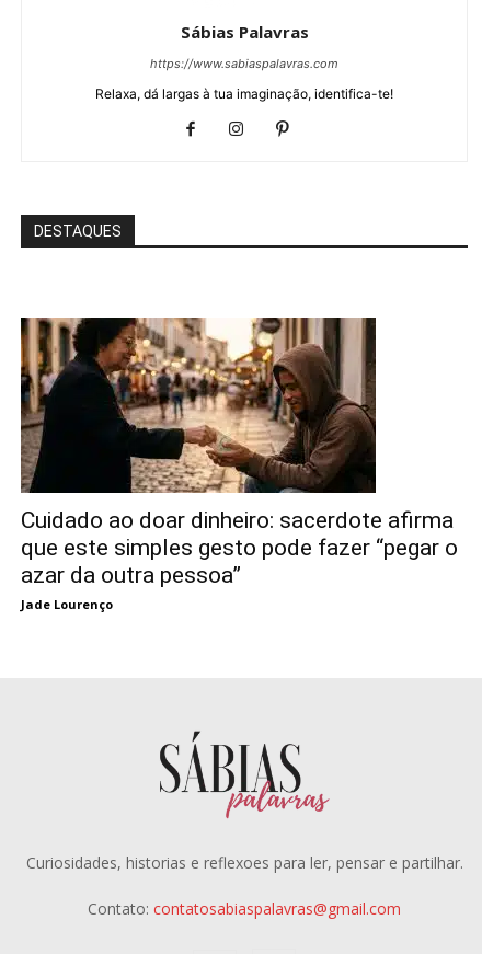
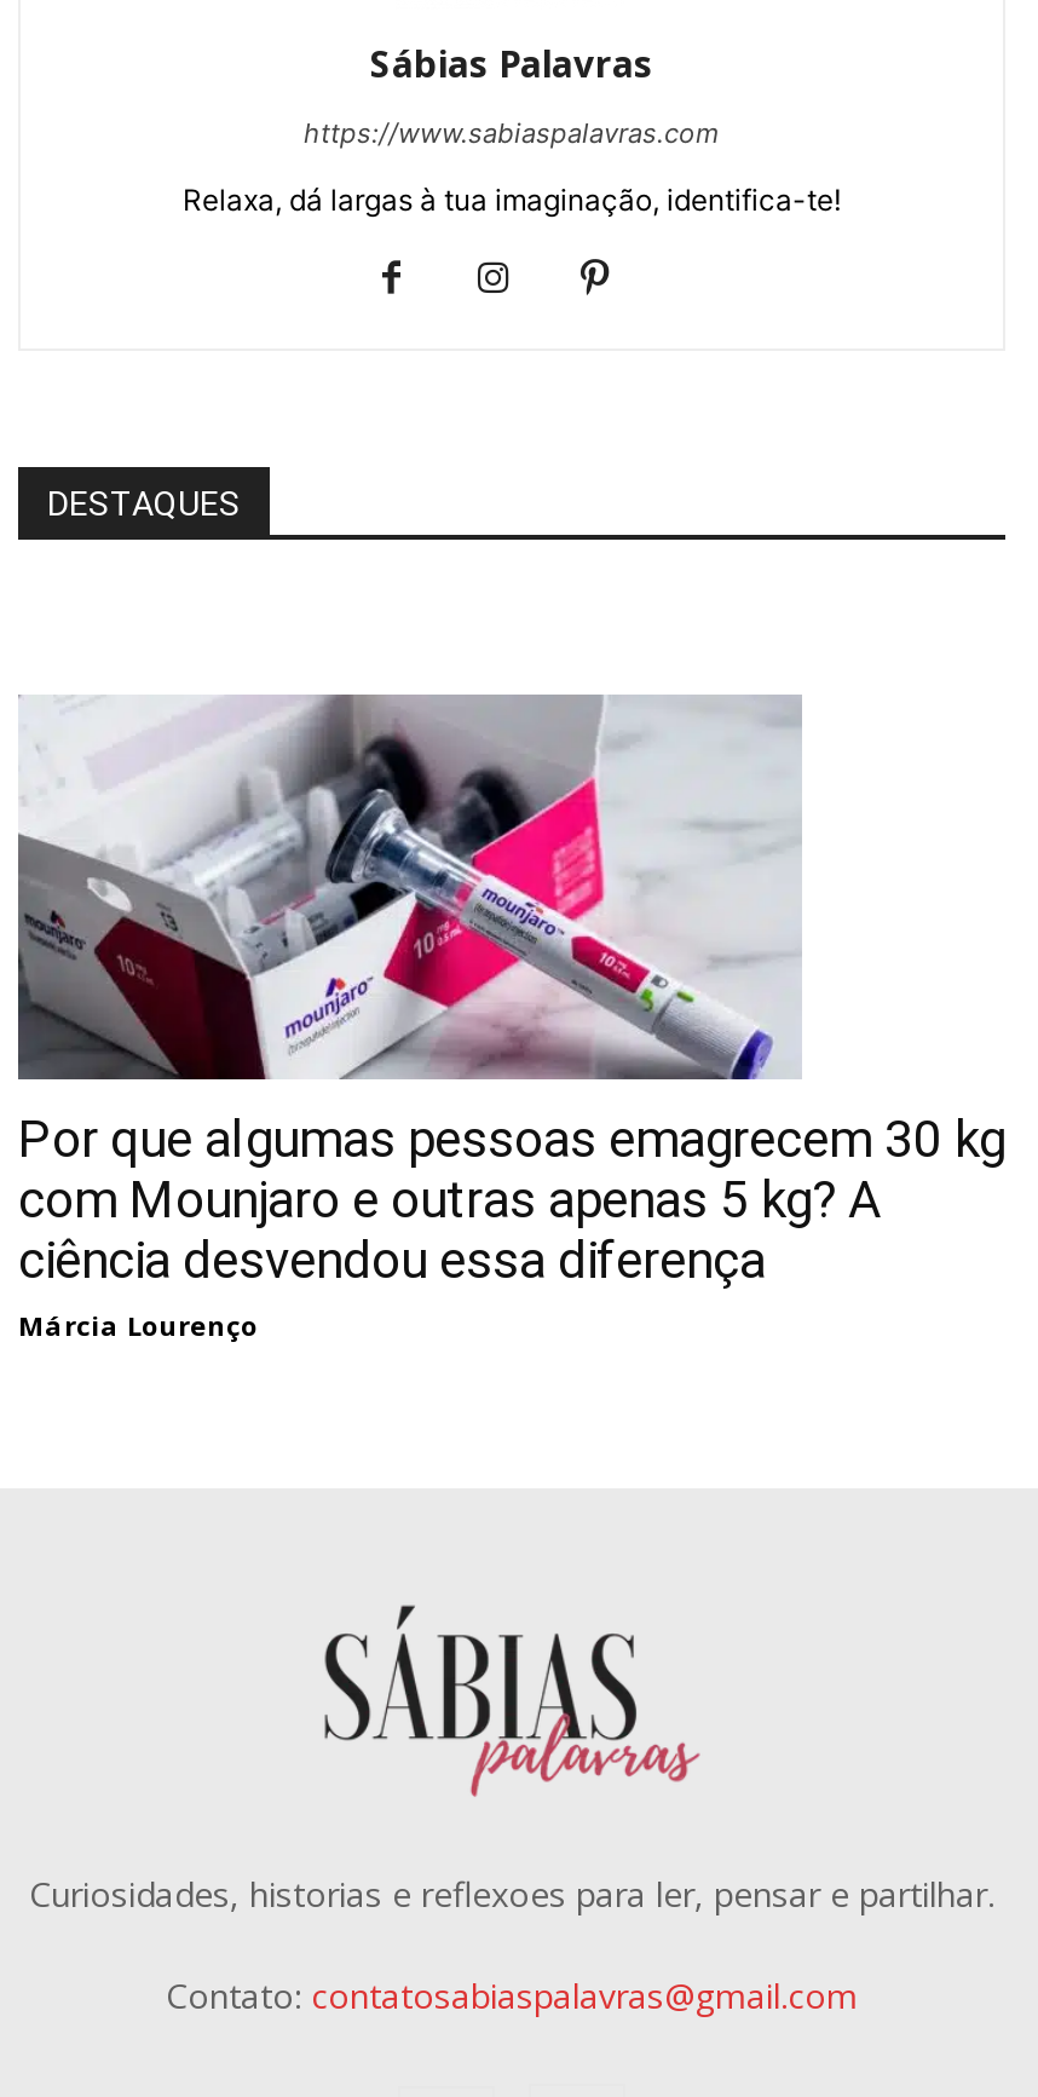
[20,317,458,612] [image] | Cuidado ao doar dinheiro: sacerdote afirma | que este simples gesto pode fazer “pegar o | azar da outra pessoa” | Jade Lourenço -> [18,695,1005,1342] [image] | Por que algumas pessoas emagrecem 30 kg | com Mounjaro e outras apenas 5 kg? A | ciência desvendou essa diferença | Márcia Lourenço

